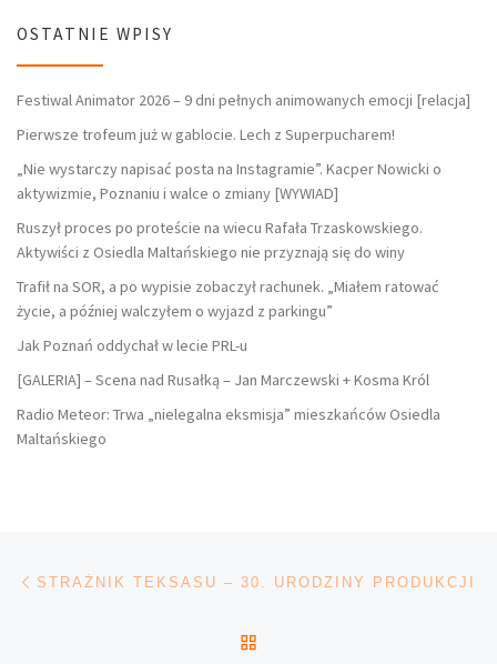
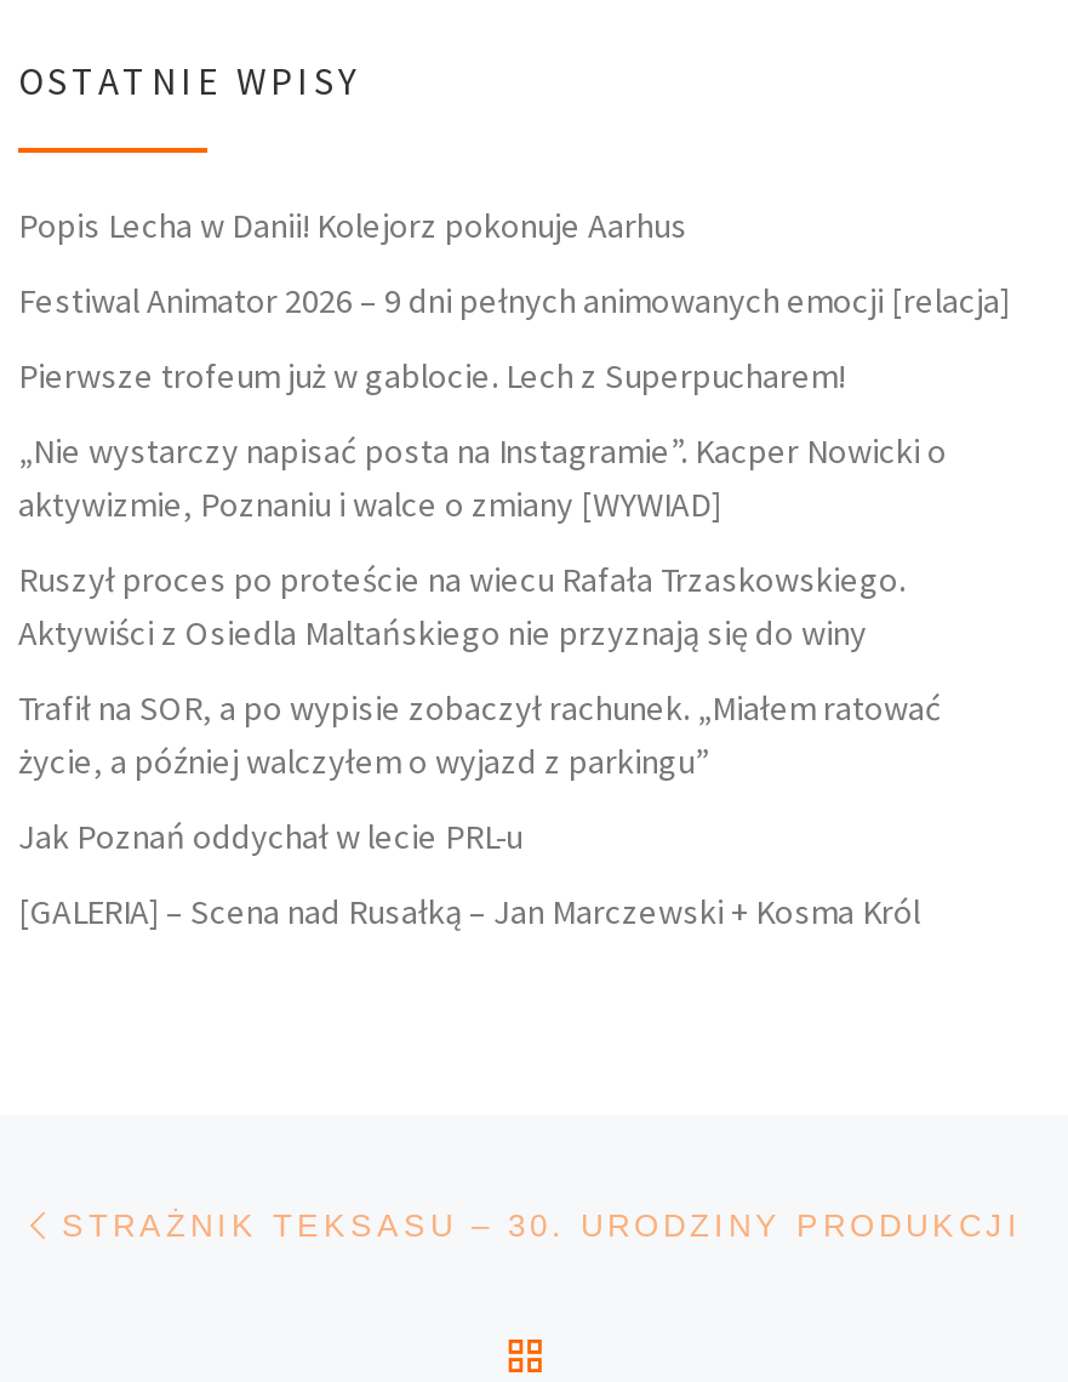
none -> [18,205,687,248] Popis Lecha w Danii! Kolejorz pokonuje Aarhus
moved [17,90,470,390] -> [18,280,1010,933]: Festiwal Animator 2026 – 9 dni pełnych animowanych emocji [relacja] | Pierwsze trofeum już w gablocie. Lech z Superpucharem! | „Nie wystarczy napisać posta na Instagramie”. Kacper Nowicki o | ... | Jak Poznań oddychał w lecie PRL-u | [GALERIA] – Scena nad Rusałką – Jan Marczewski + Kosma Król
[17,404,440,448] Radio Meteor: Trwa „nielegalna eksmisja” mieszkańców Osiedla | Maltańskiego -> none

